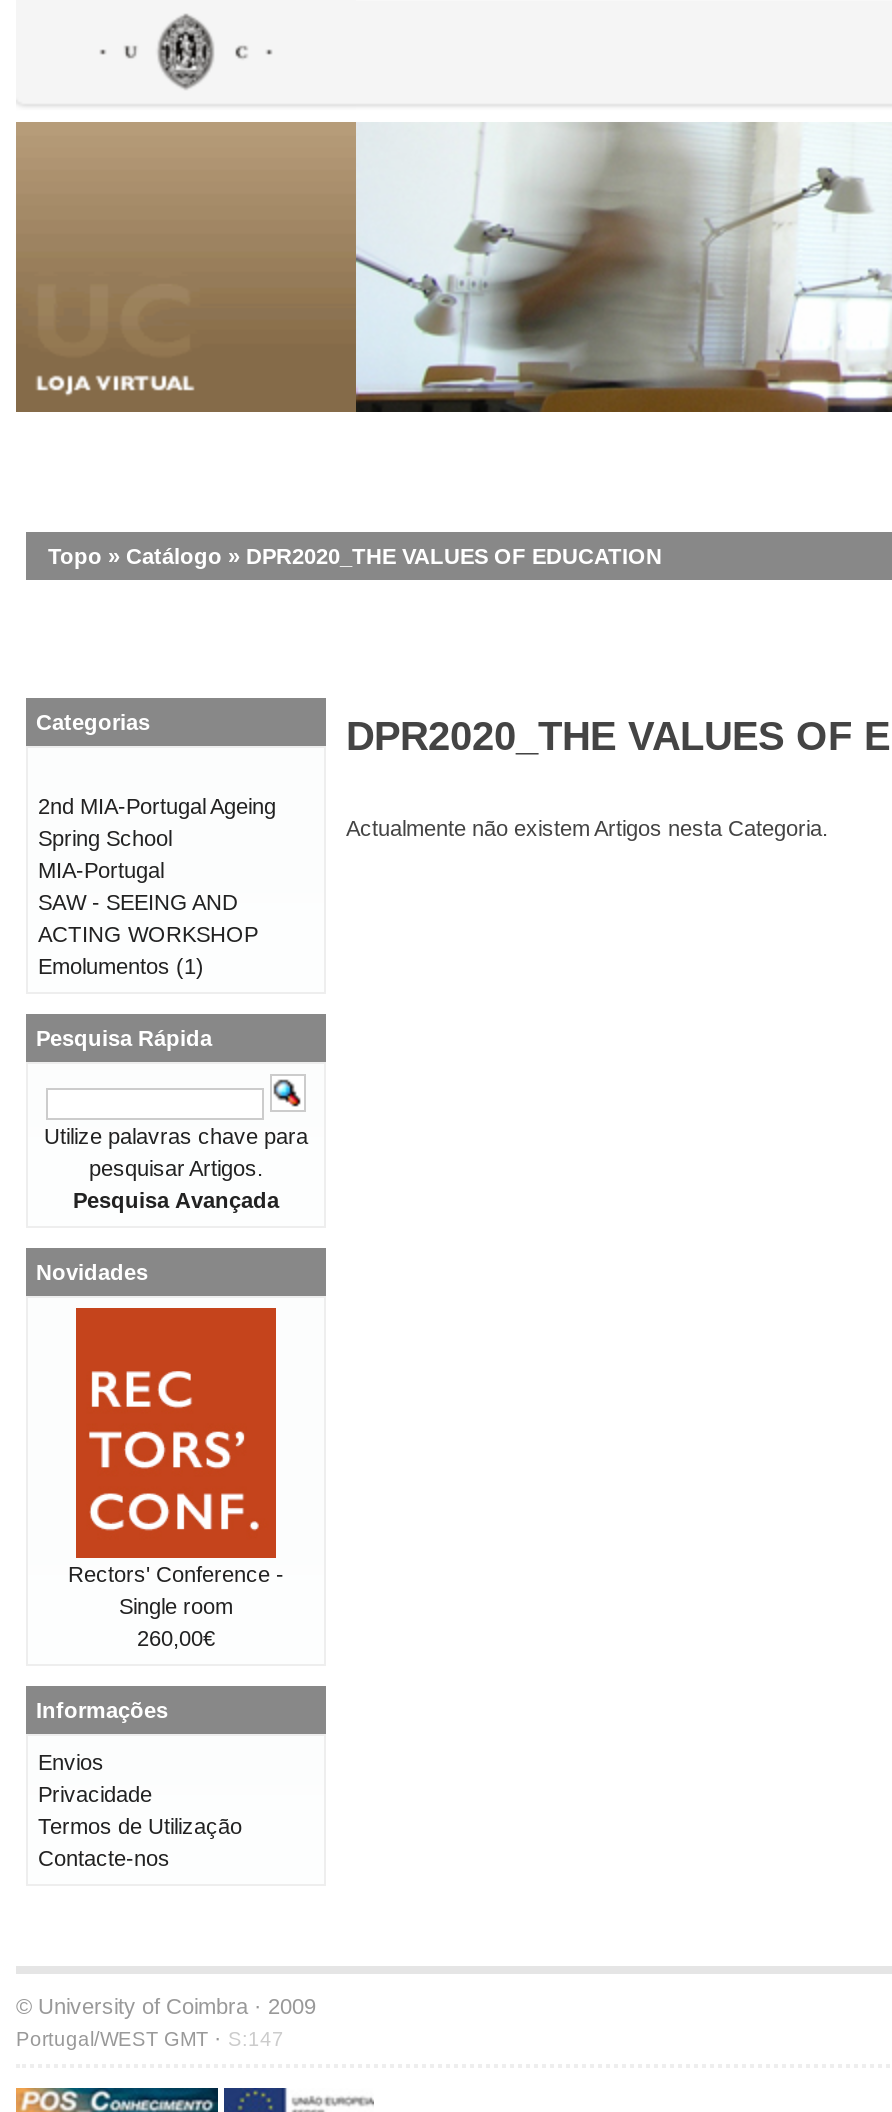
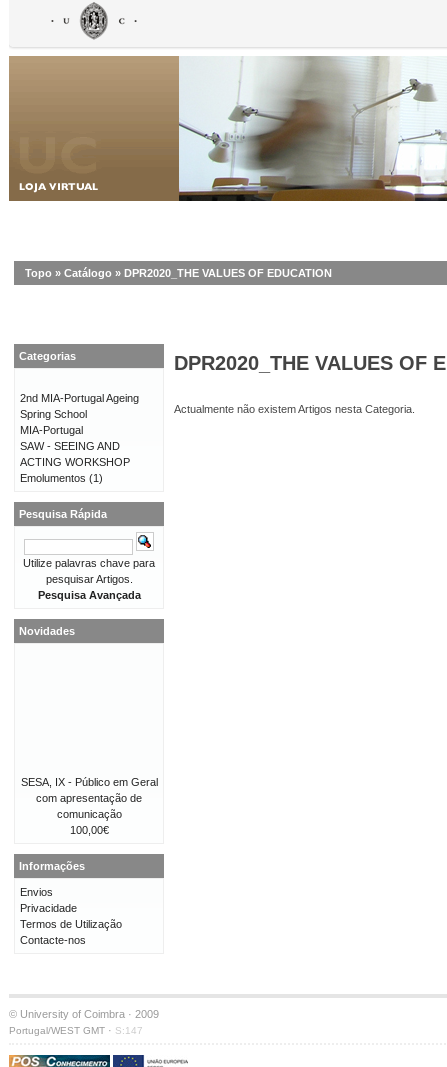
[74,1306,278,1516] [image] -> none
[68,1562,284,1650] Rectors' Conference - | Single room | 260,00€ -> [20,776,157,836] SESA, IX - Público em Geral | com apresentação de | comunicação | 100,00€

